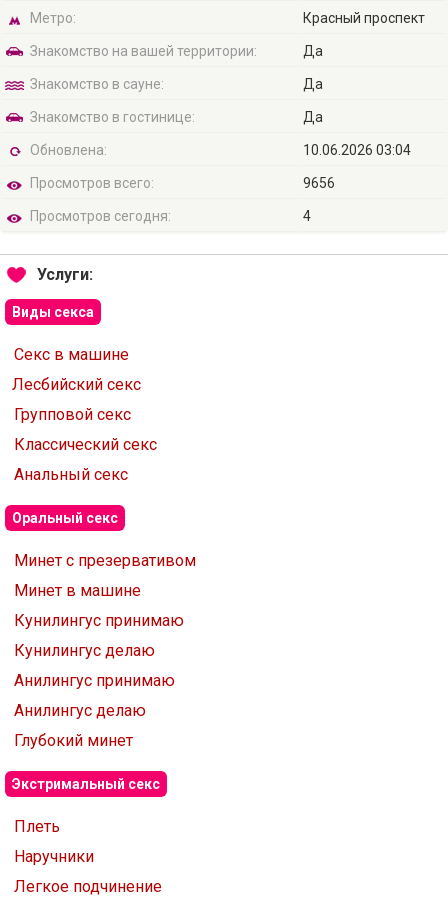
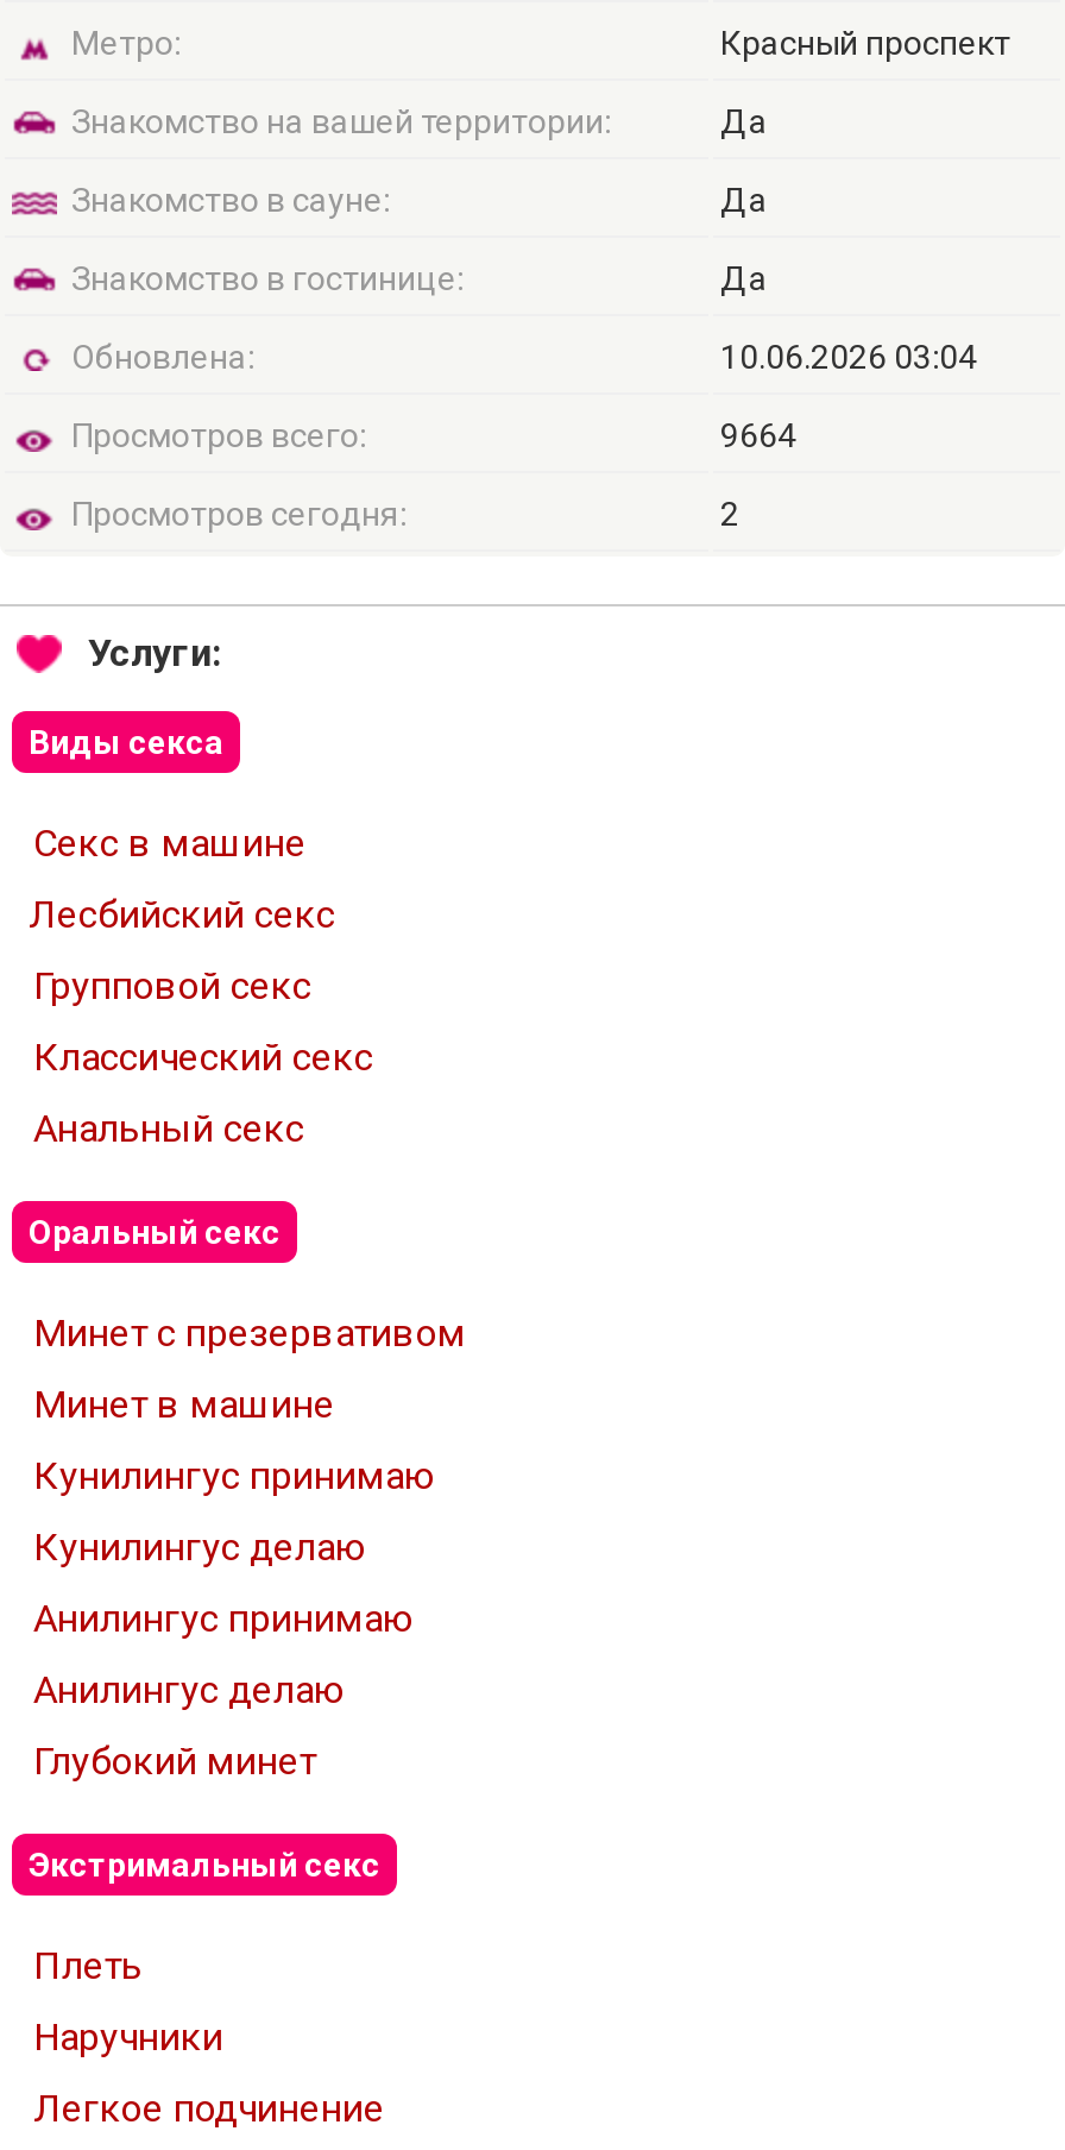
[303,175,335,191] 9656 -> [720,416,796,454] 9664
[303,208,311,224] 4 -> [720,494,739,532] 2

